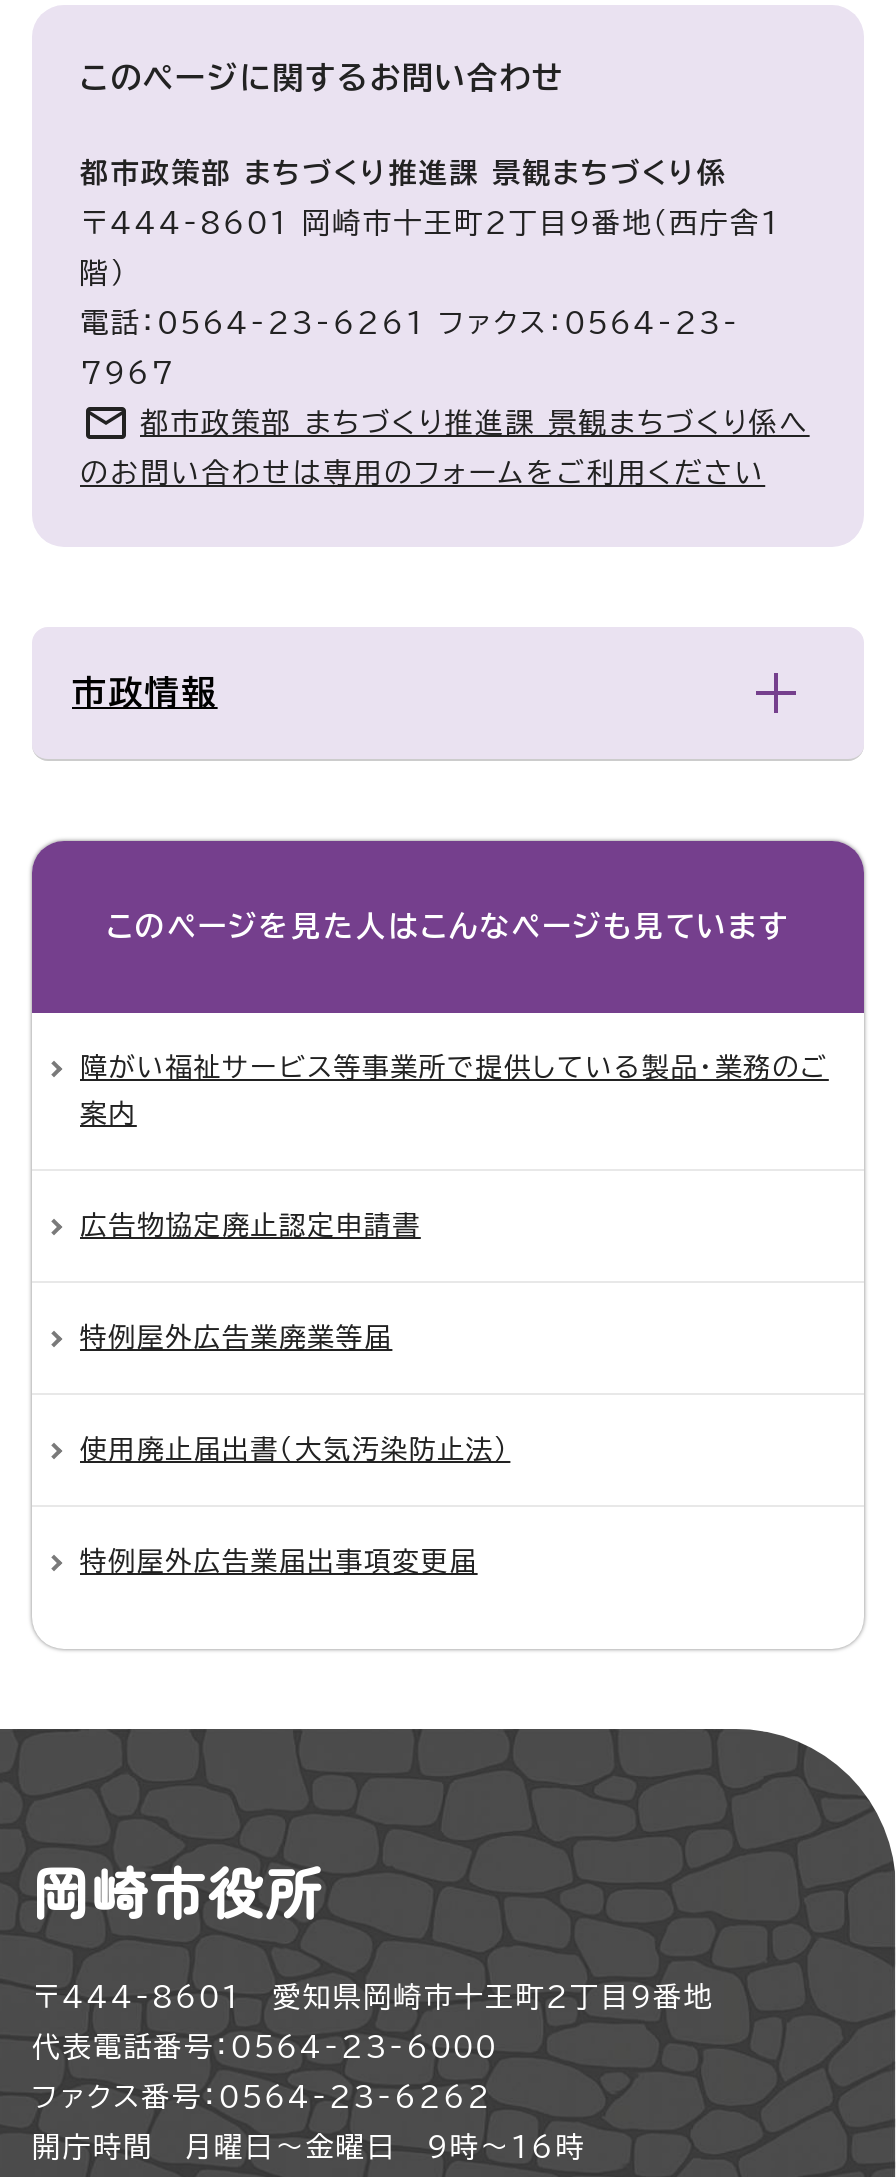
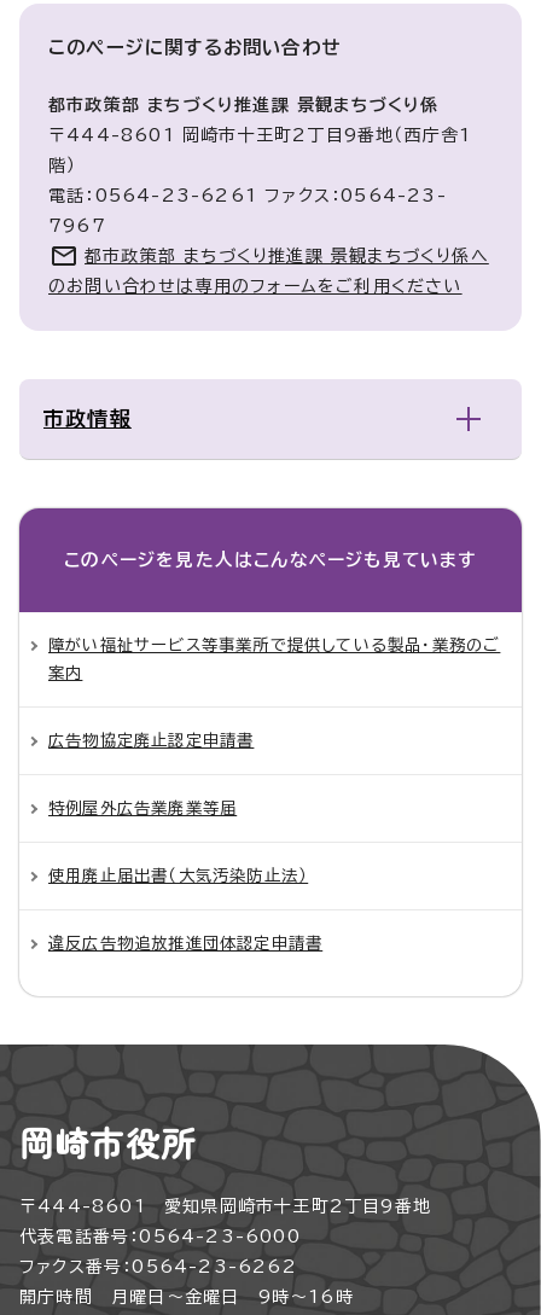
[80,1548,478,1576] 特例屋外広告業届出事項変更届 -> [48,935,323,952] 違反広告物追放推進団体認定申請書

